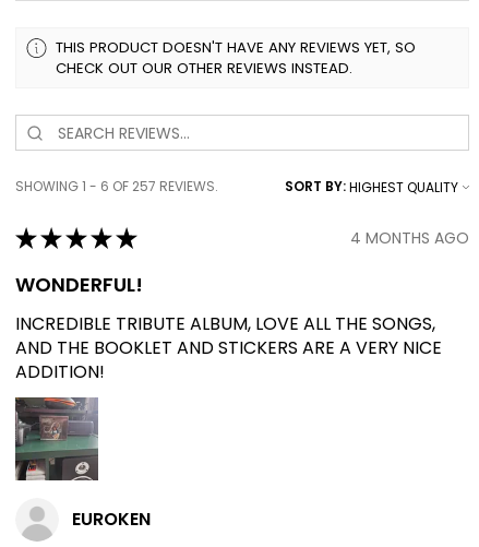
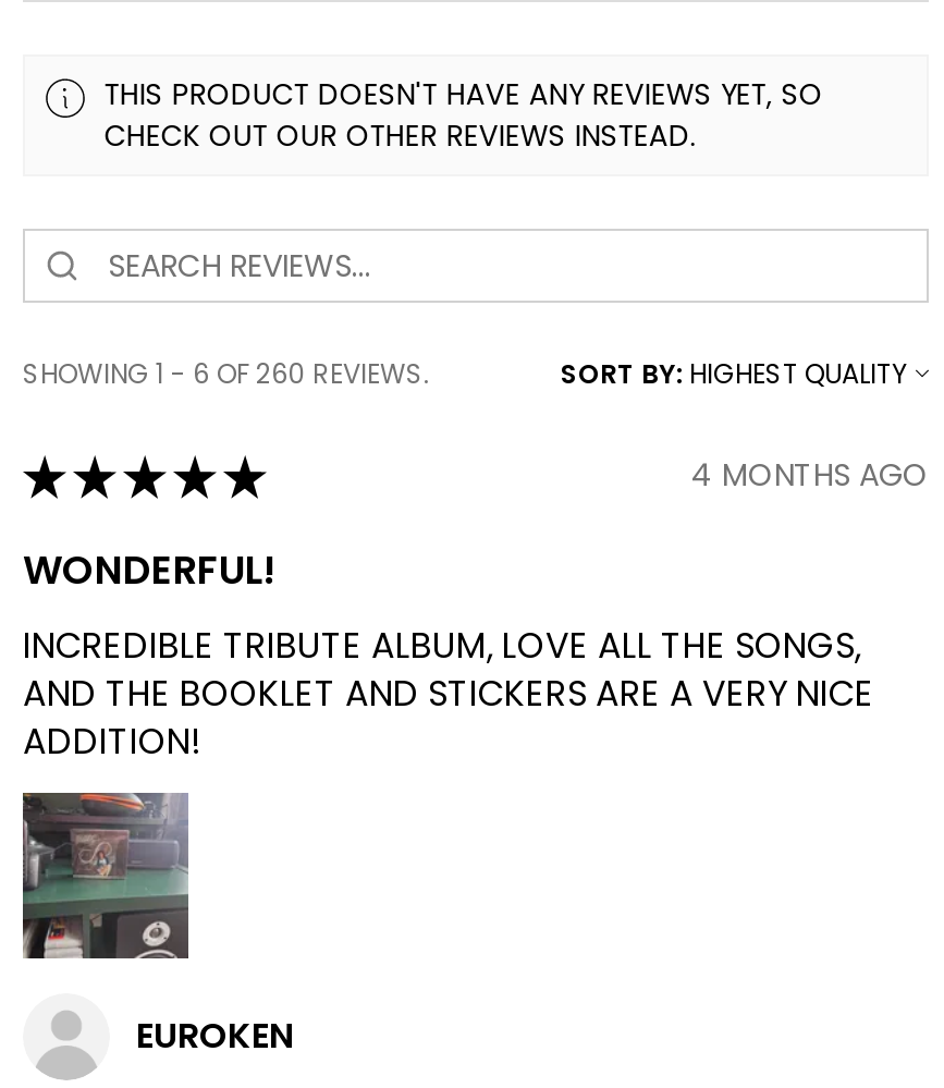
[15,177,218,196] SHOWING 1 - 6 OF 257 REVIEWS. -> [23,354,430,391] SHOWING 1 - 6 OF 260 REVIEWS.

